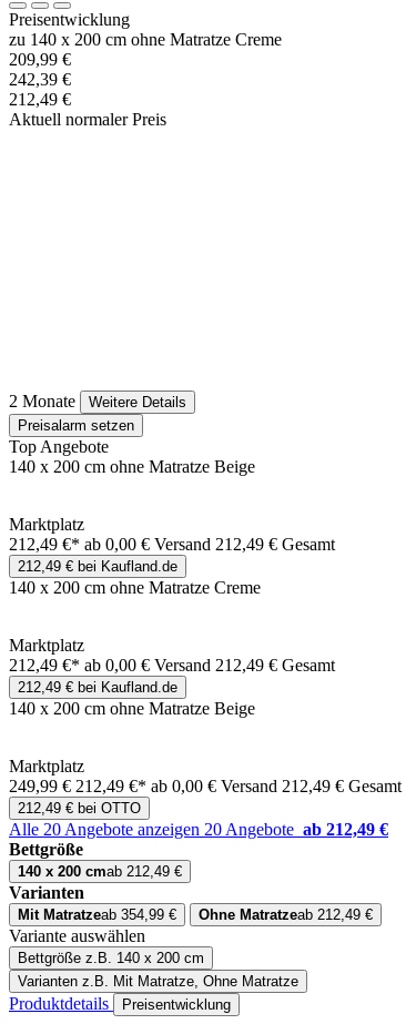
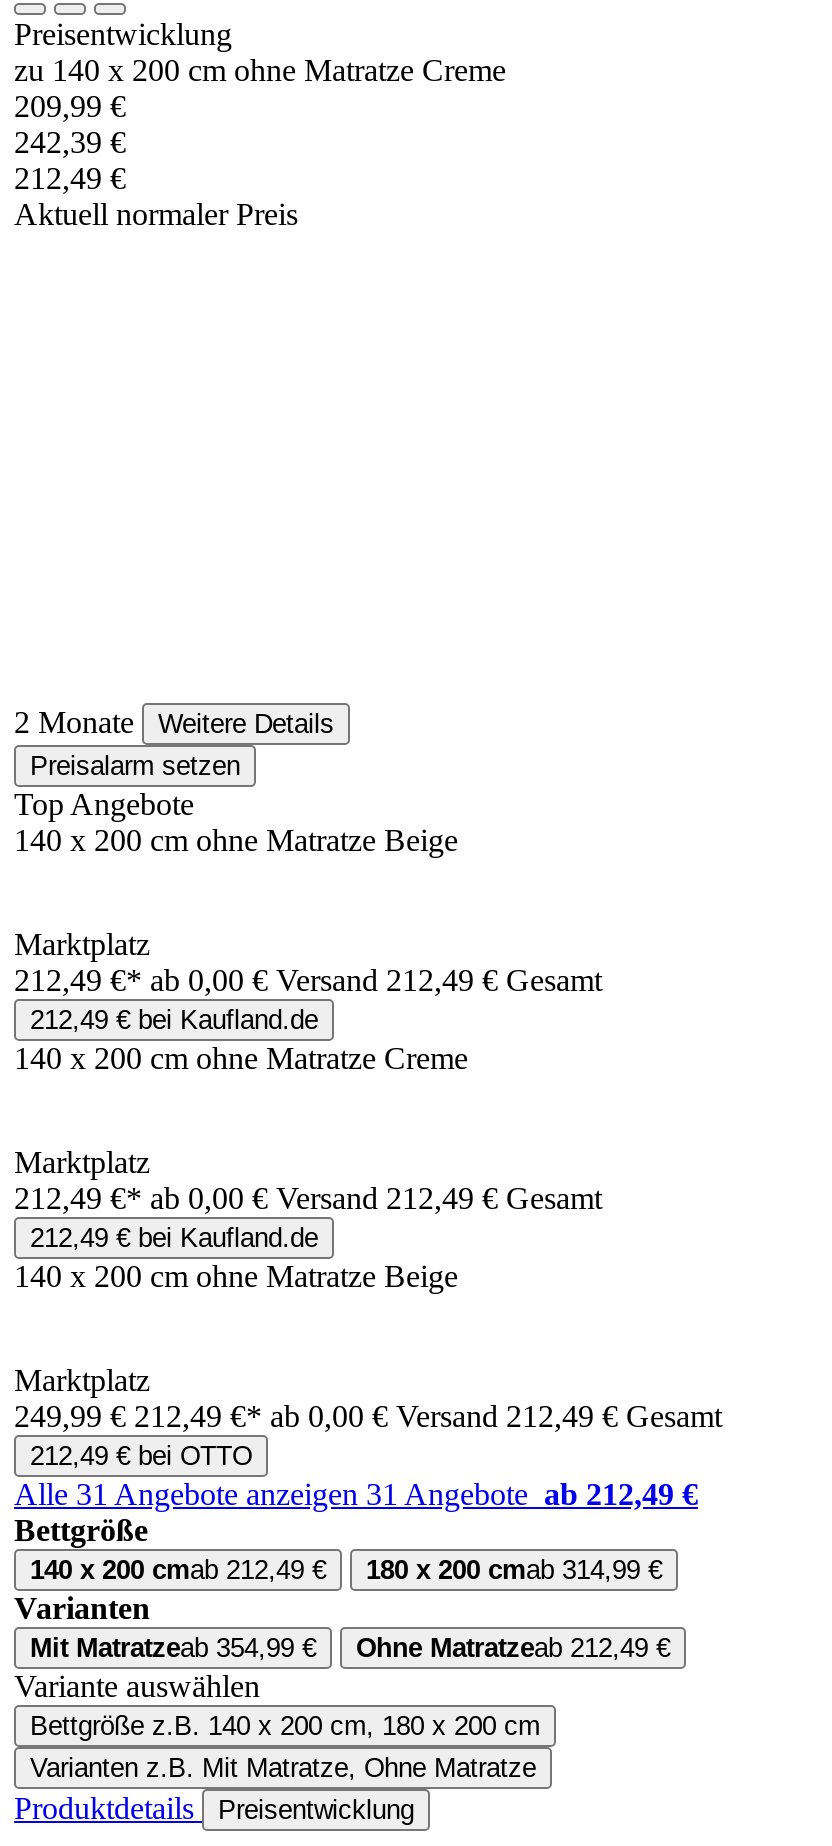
[9,820,388,839] Alle 20 Angebote anzeigen 20 Angebote ab 212,49 € -> [14,1477,698,1511] Alle 31 Angebote anzeigen 31 Angebote ab 212,49 €
none -> [366,1555,662,1585] 180 x 200 cmab 314,99 €
[18,950,204,966] Bettgröße z.B. 140 x 200 cm -> [30,1711,540,1741] Bettgröße z.B. 140 x 200 cm, 180 x 200 cm

